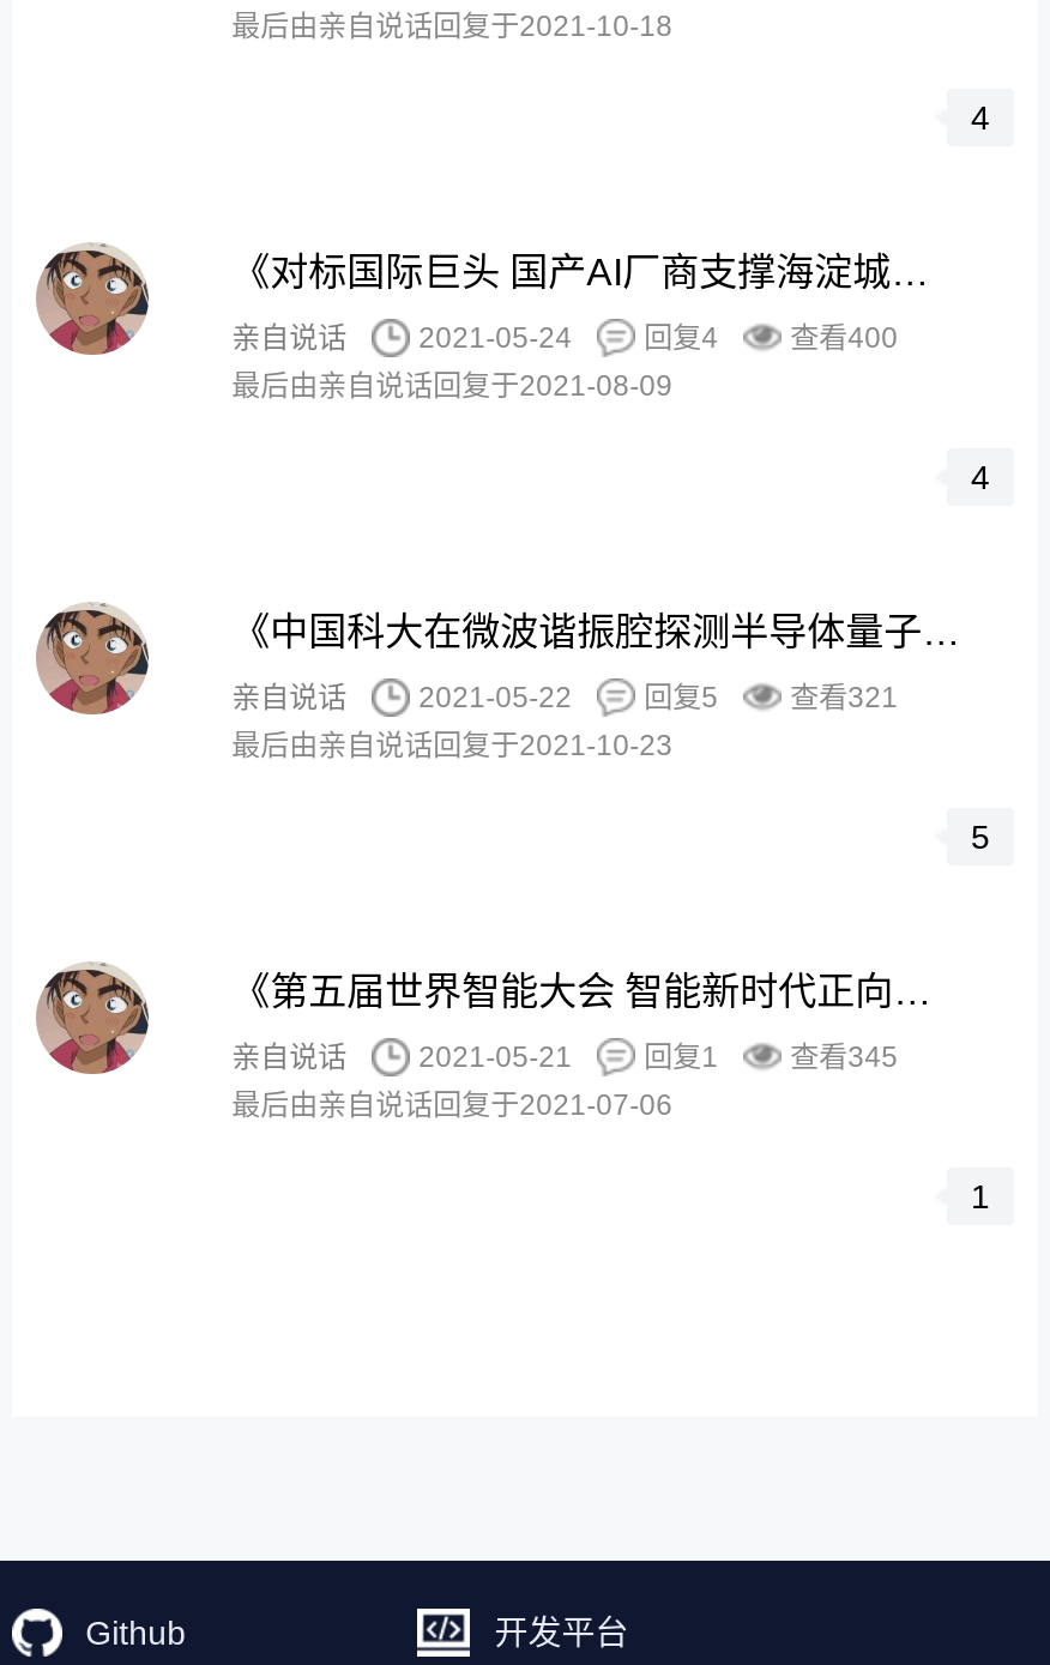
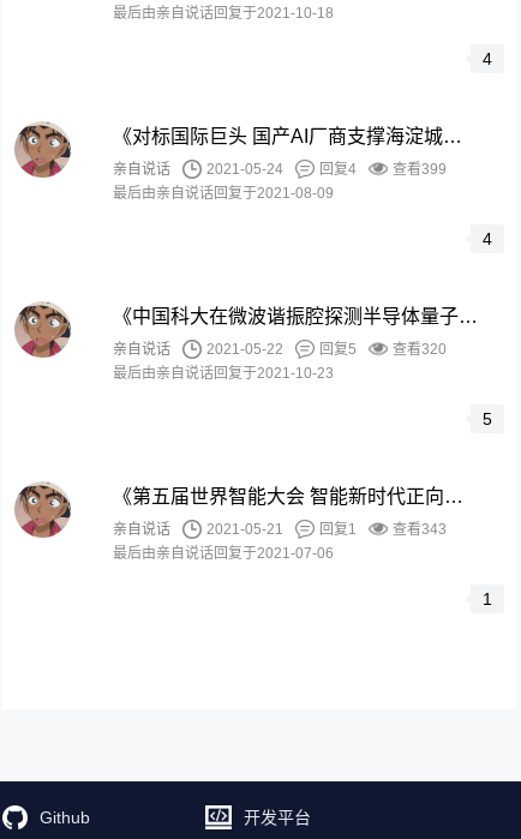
[790,321,898,355] 查看400 -> [392,161,446,178] 查看399
[790,681,898,714] 查看321 -> [392,341,446,358] 查看320
[790,1040,898,1074] 查看345 -> [392,521,446,538] 查看343

